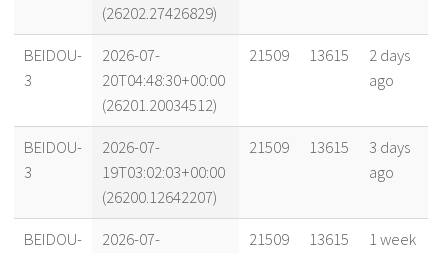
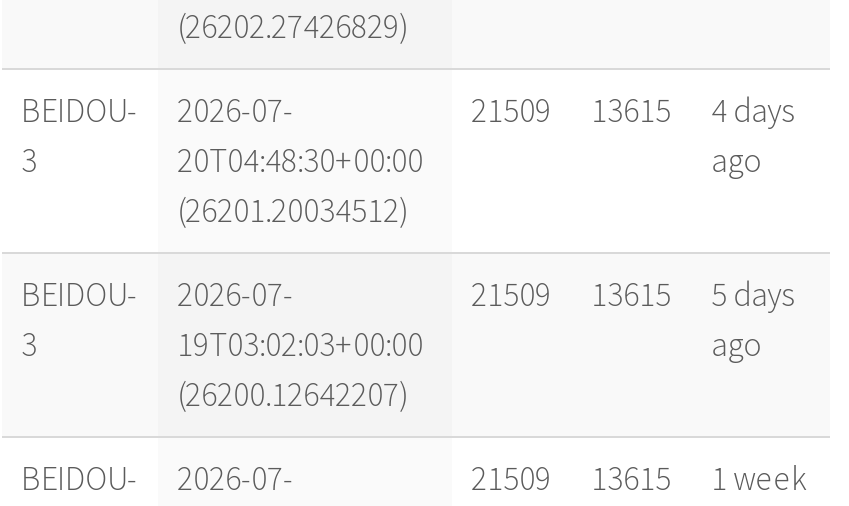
[249,45,410,66] 21509 13615 2 days -> [471,90,793,132] 21509 13615 4 days
[249,137,410,158] 21509 13615 3 days -> [471,274,793,316] 21509 13615 5 days

